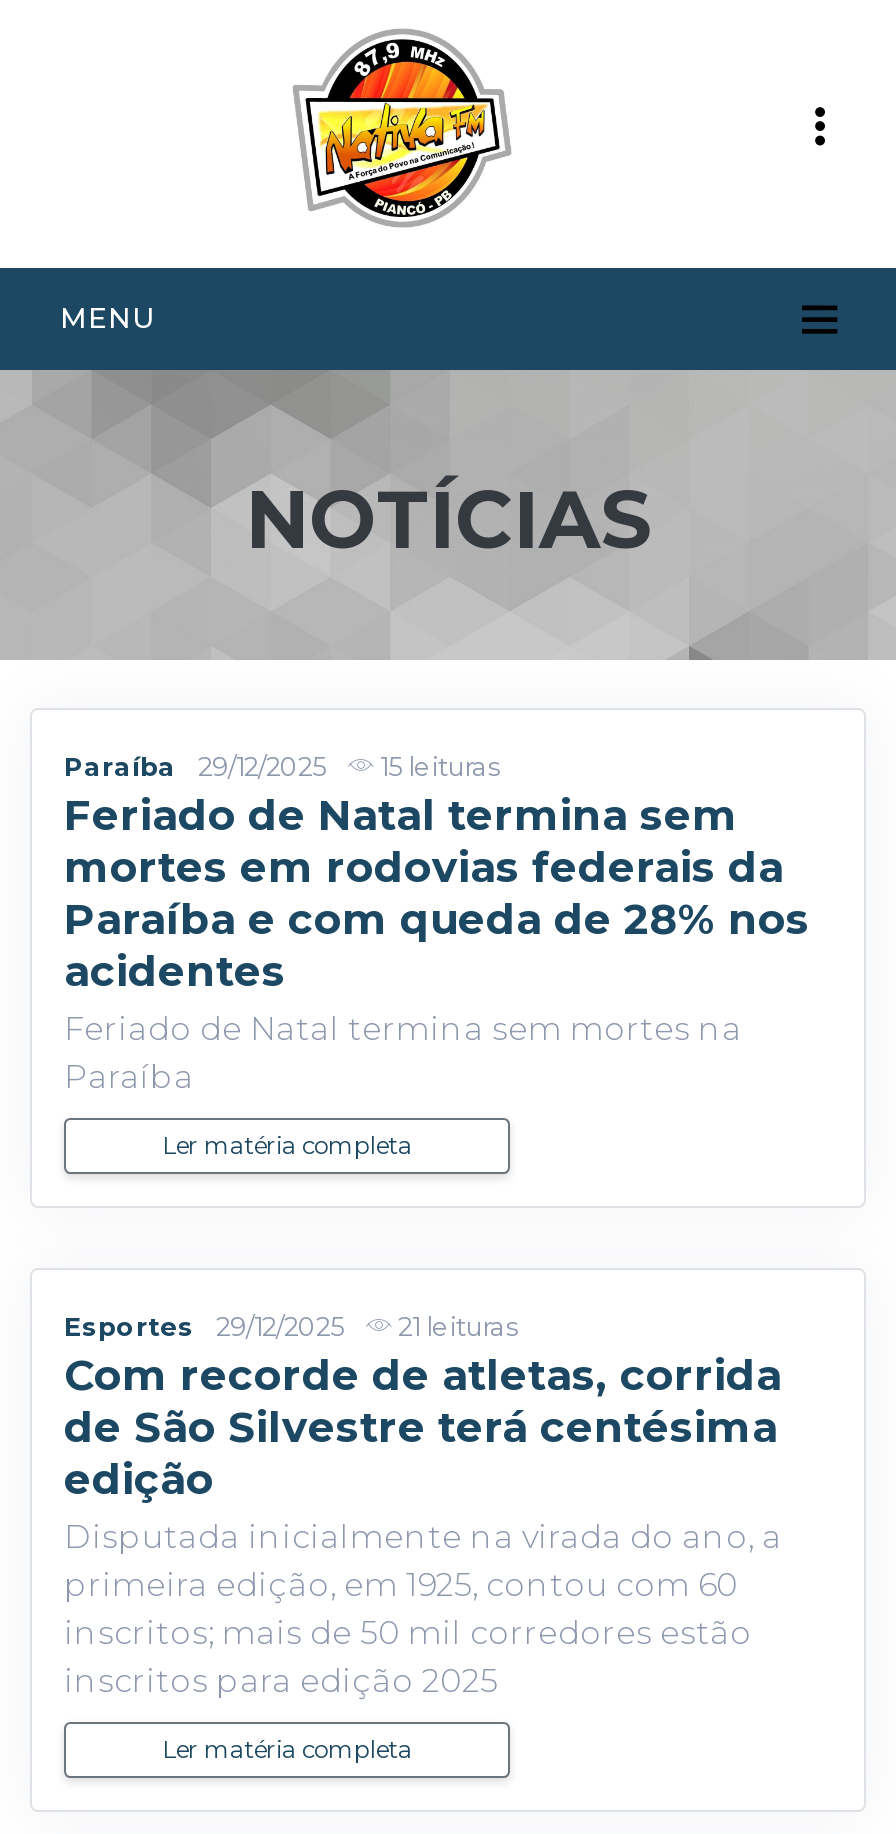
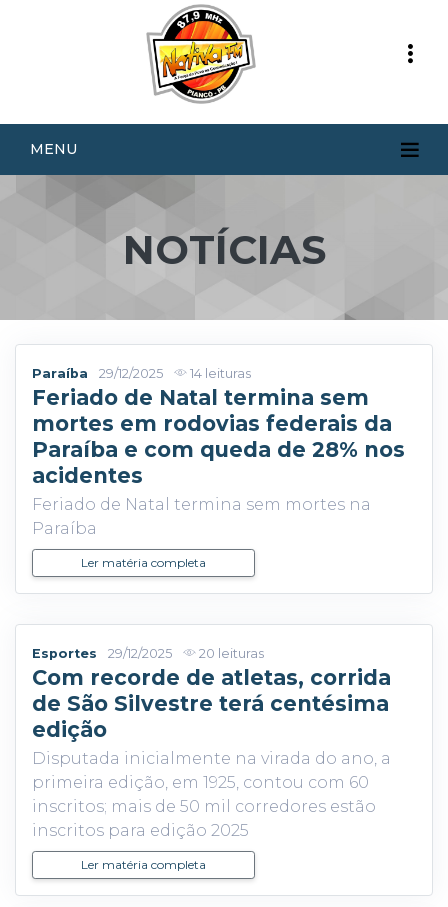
[64,752,500,782] Paraíba 29/12/2025 15 leituras -> [32,366,251,381] Paraíba 29/12/2025 14 leituras
[64,1312,518,1342] Esportes 29/12/2025 21 leituras -> [32,646,264,661] Esportes 29/12/2025 20 leituras

